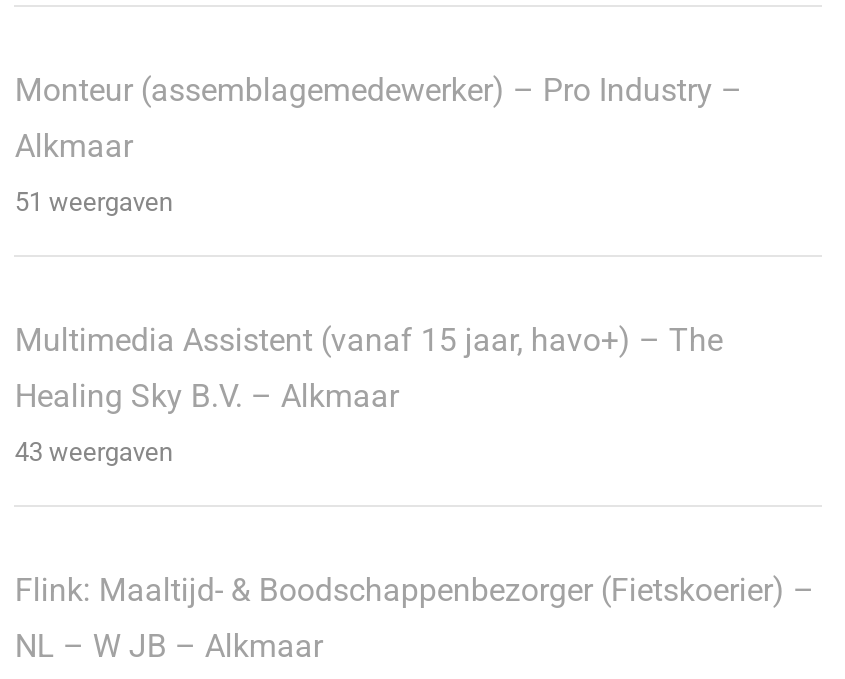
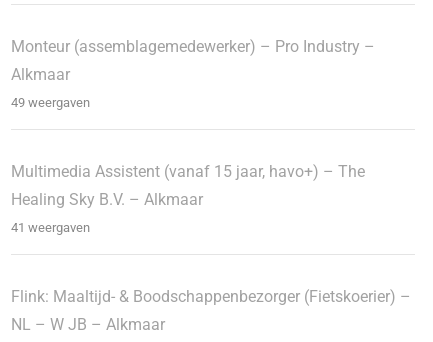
[15,186,173,216] 51 weergaven -> [11,95,90,110] 49 weergaven
[15,436,173,466] 43 weergaven -> [11,220,90,235] 41 weergaven

